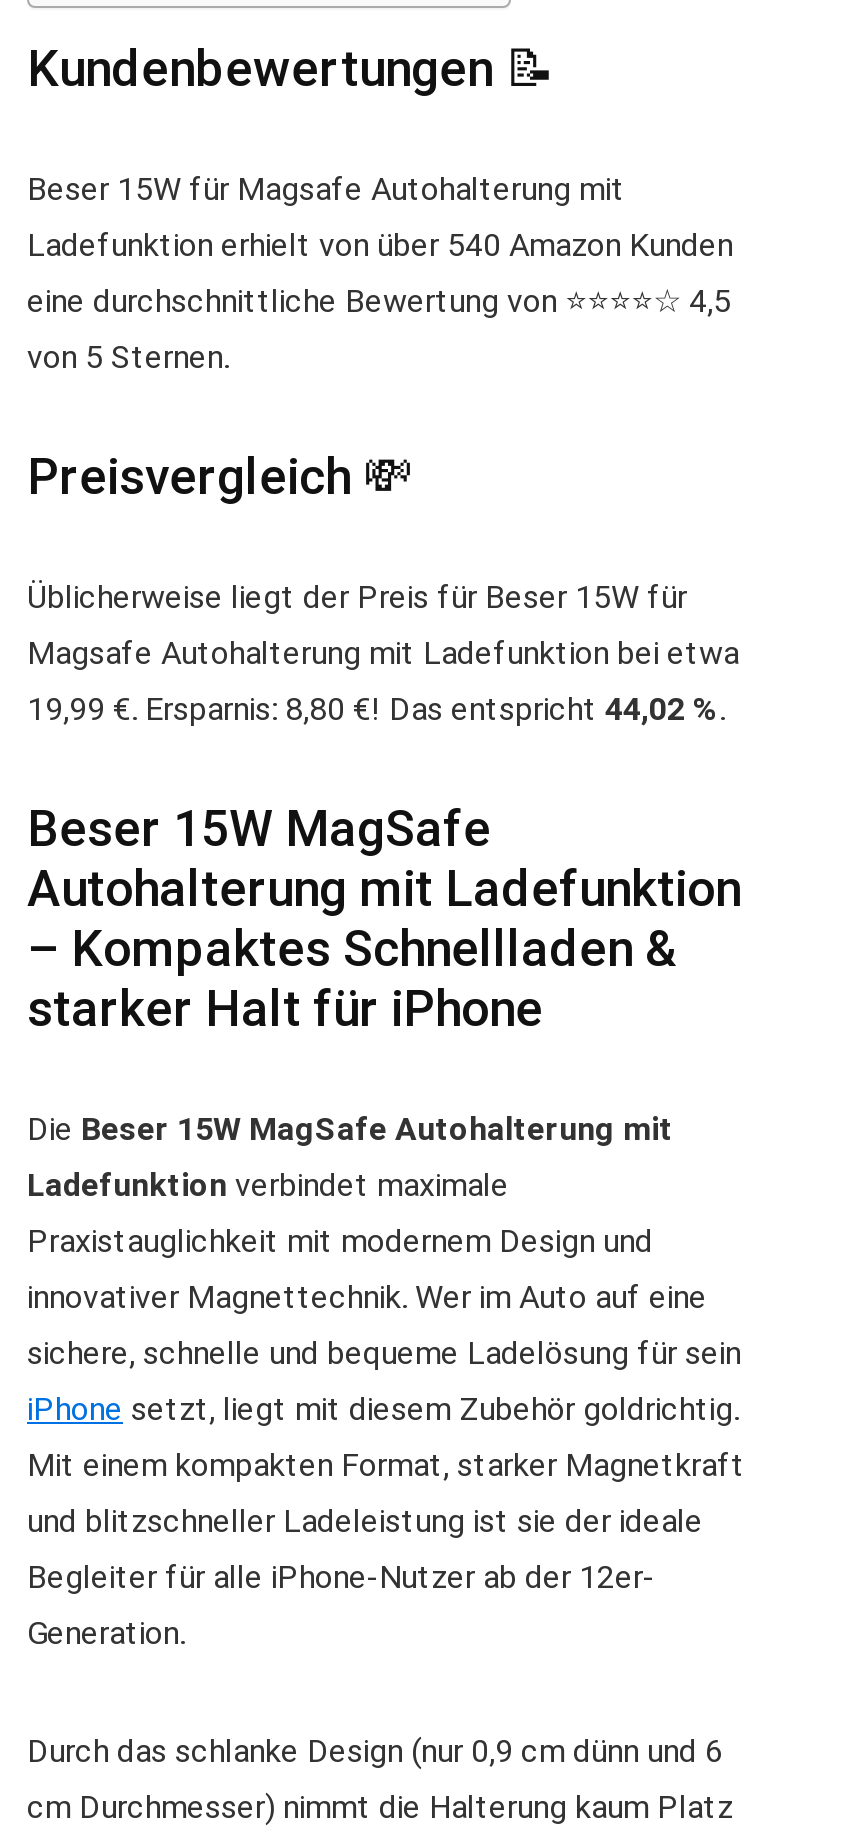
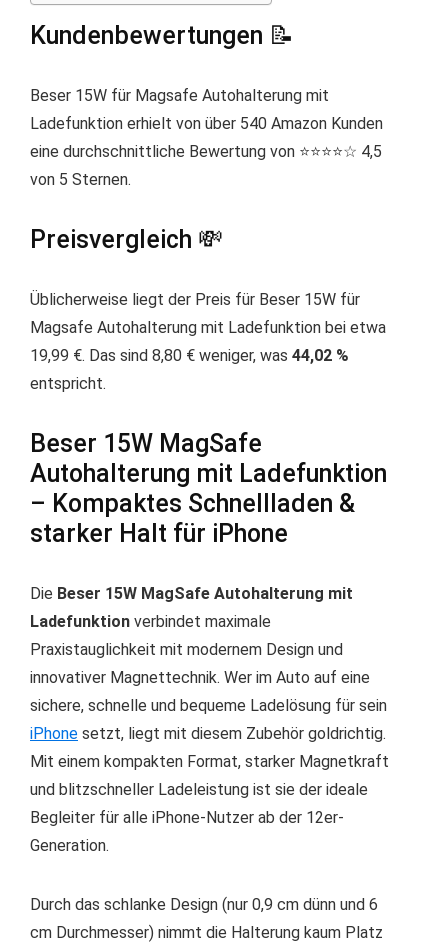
[27,691,725,729] 19,99 €. Ersparnis: 8,80 €! Das entspricht 44,02 %. -> [30,346,349,393] 19,99 €. Das sind 8,80 € weniger, was 44,02 % | entspricht.

